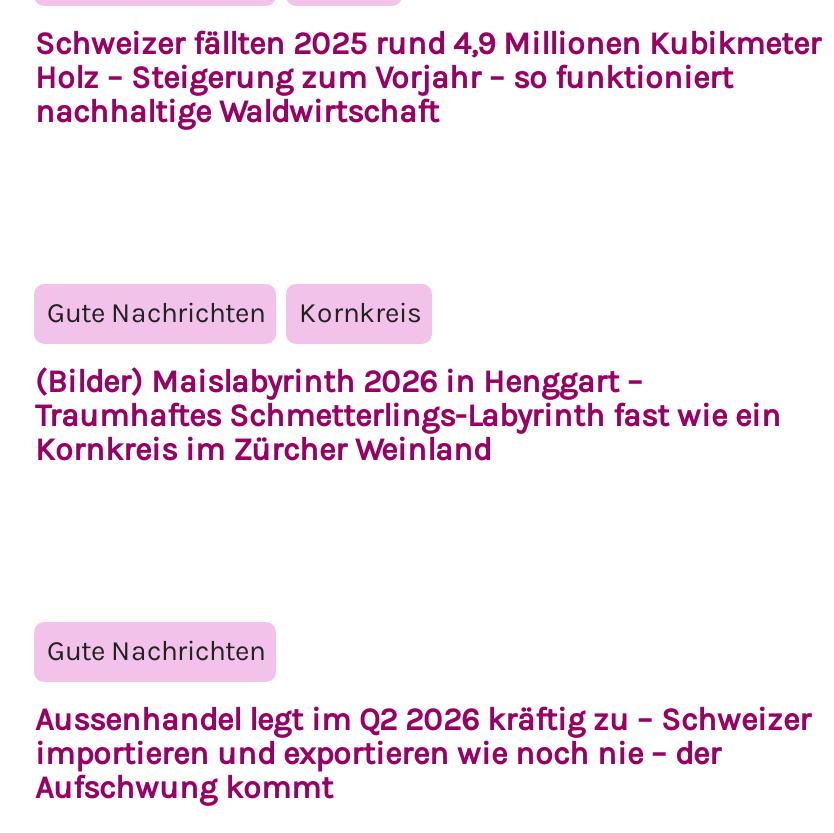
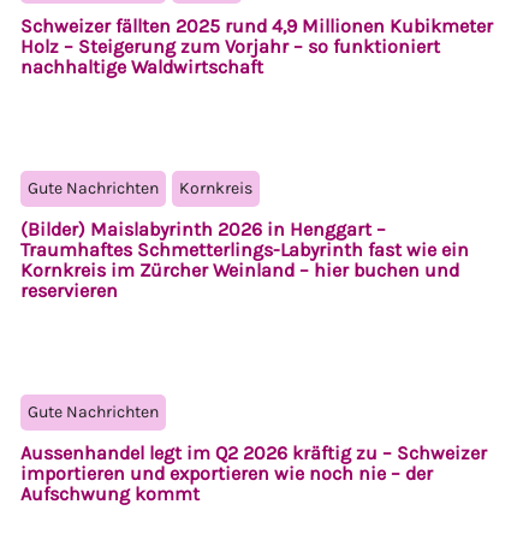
[35,430,491,468] Kornkreis im Zürcher Weinland -> [21,258,460,302] Kornkreis im Zürcher Weinland – hier buchen und | reservieren

